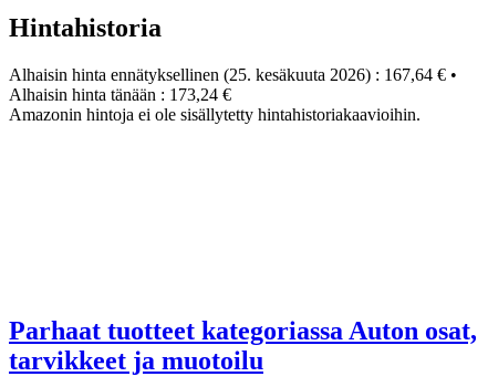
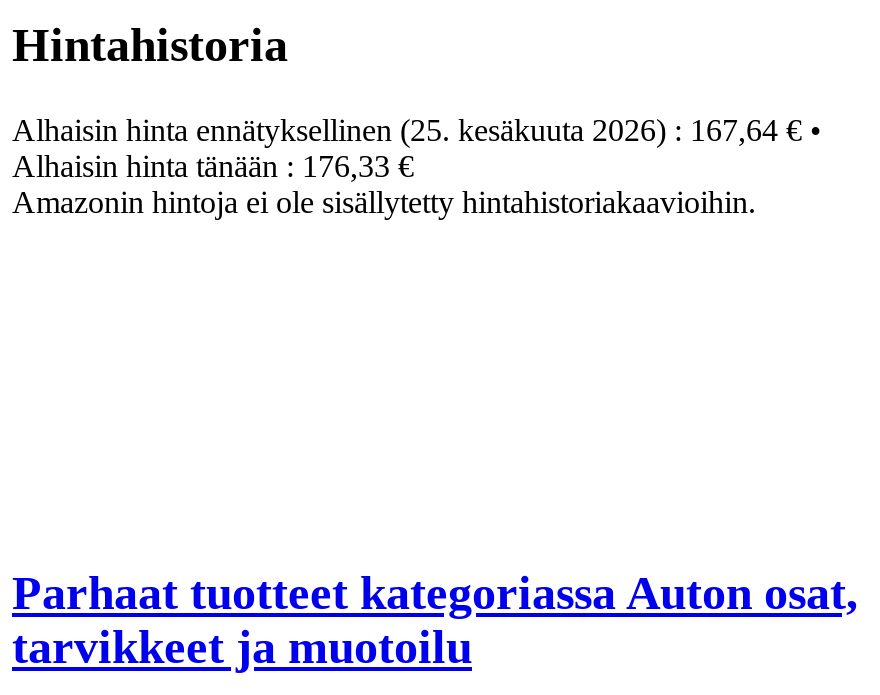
[9,85,231,103] Alhaisin hinta tänään : 173,24 € -> [12,148,414,182] Alhaisin hinta tänään : 176,33 €

